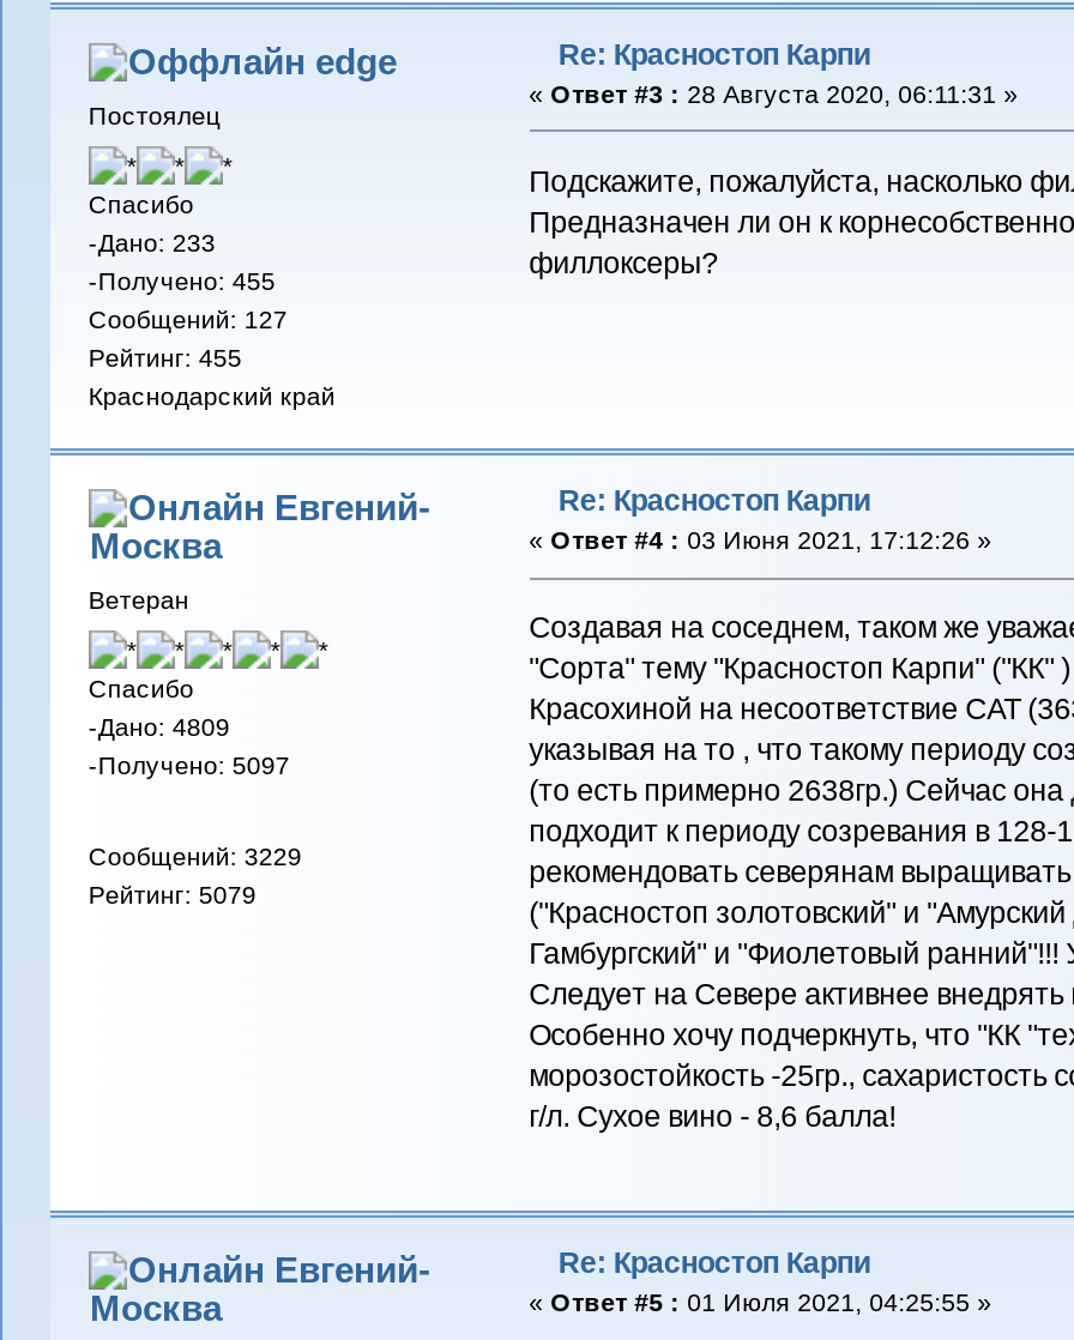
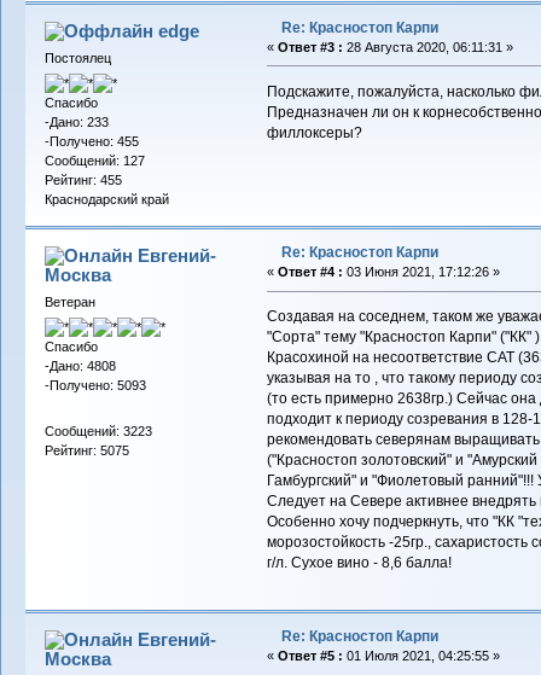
[88,713,230,742] -Дано: 4809 -> [45,359,116,374] -Дано: 4808
[88,752,290,780] -Получено: 5097 -> [45,379,146,393] -Получено: 5093
[88,841,302,870] Сообщений: 3229 -> [45,424,152,438] Сообщений: 3223
[88,879,256,908] Рейтинг: 5079 -> [45,443,129,457] Рейтинг: 5075

